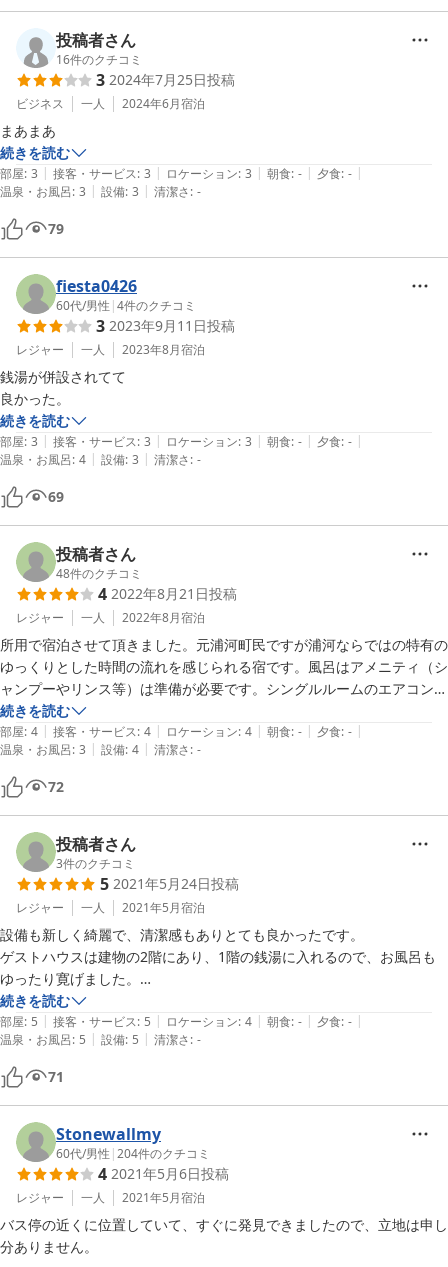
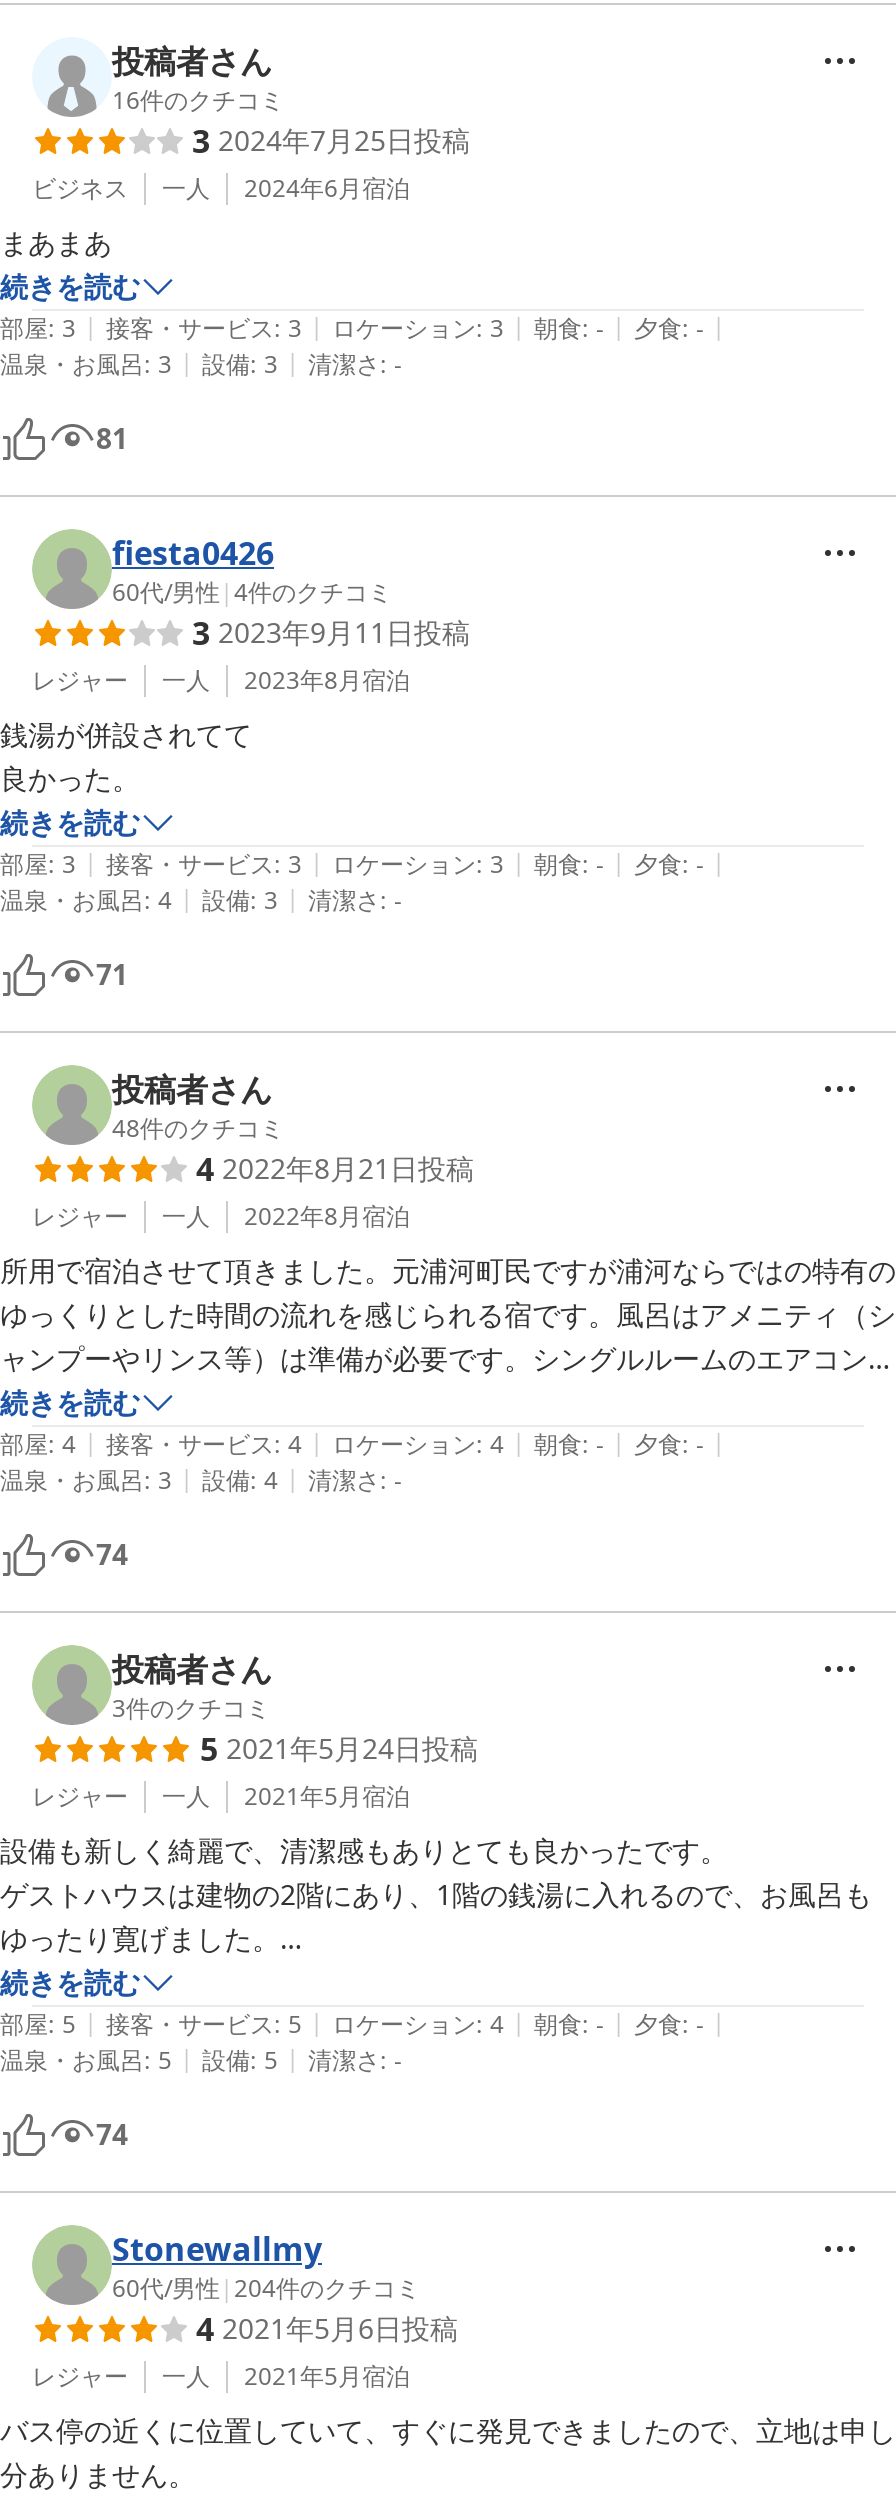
[48,219,64,238] 79 -> [96,419,128,457] 81
[48,487,64,506] 69 -> [96,955,128,993] 71
[48,777,64,796] 72 -> [96,1535,128,1573] 74
[48,1067,64,1086] 71 -> [96,2115,128,2153] 74

